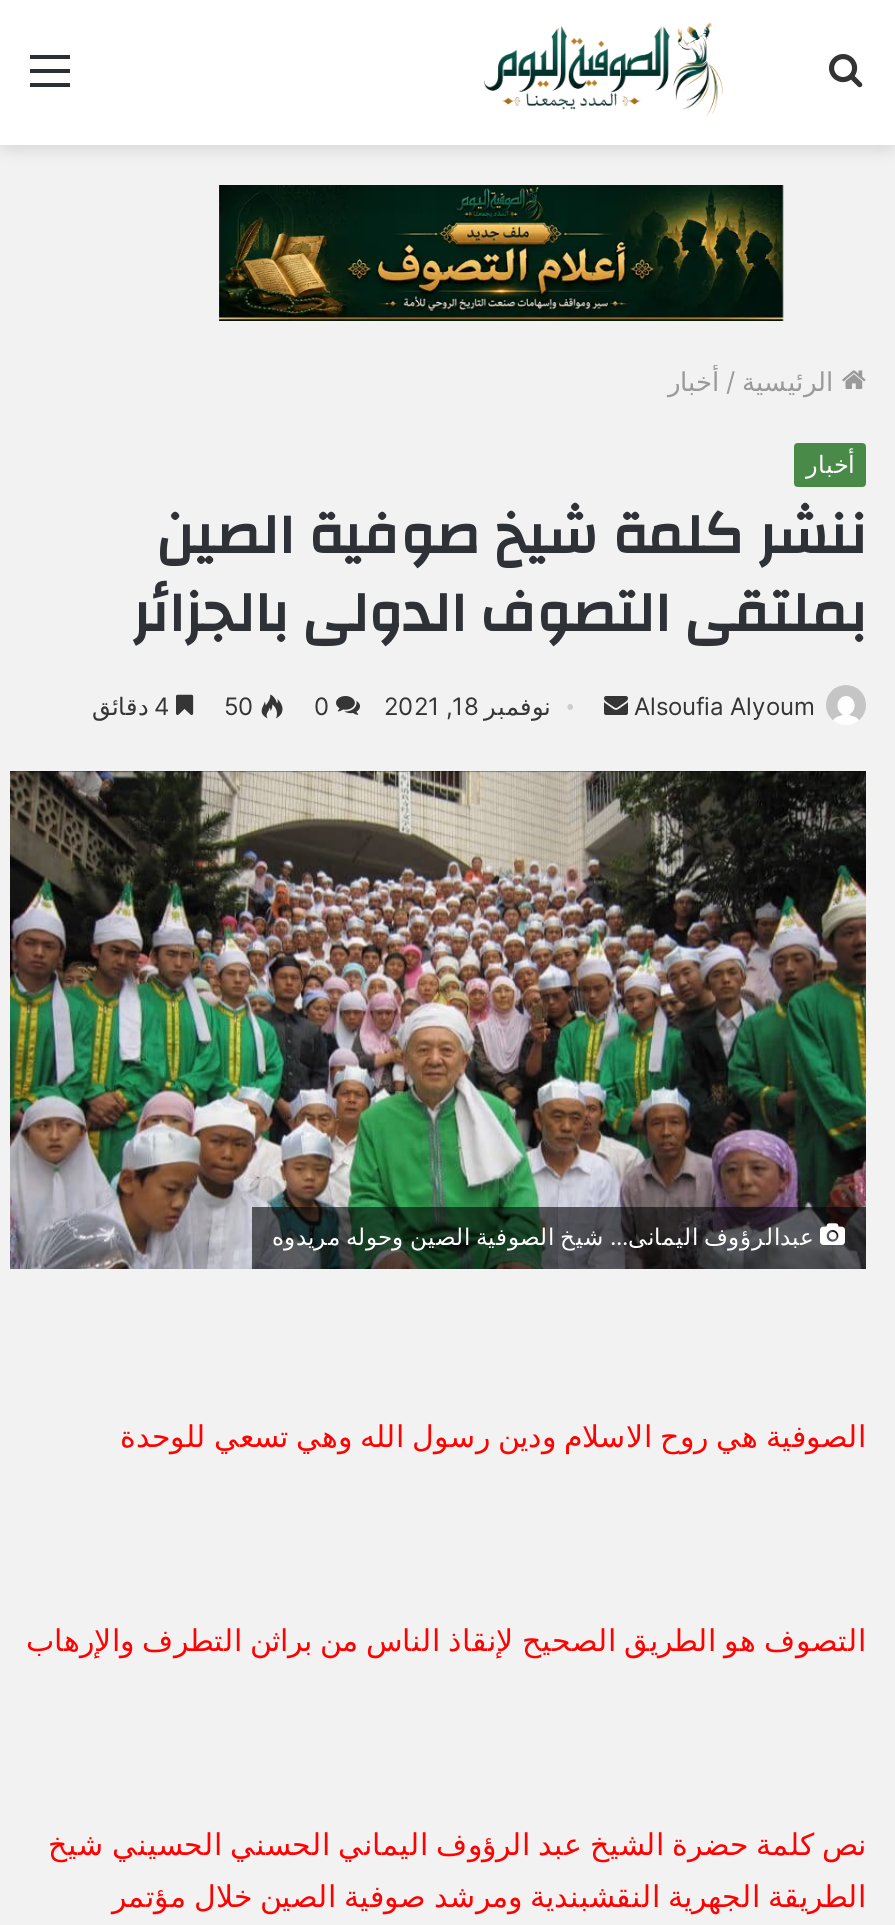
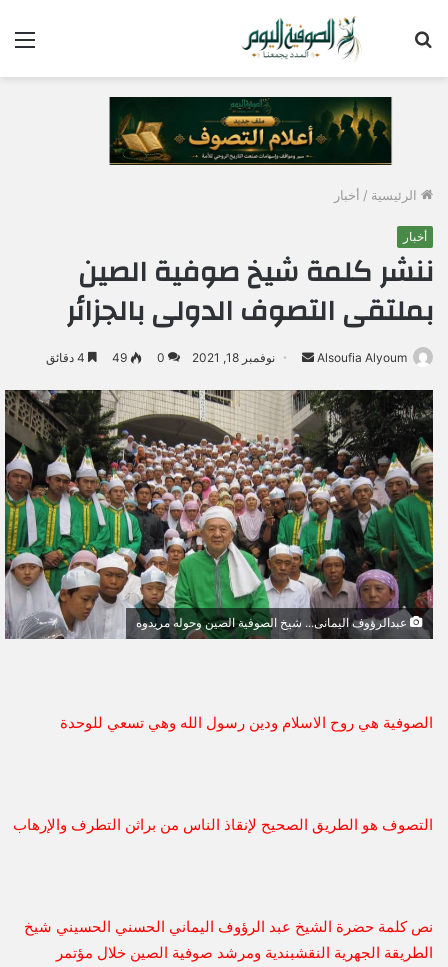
[224,692,254,722] 50 -> [112,350,127,365] 49

